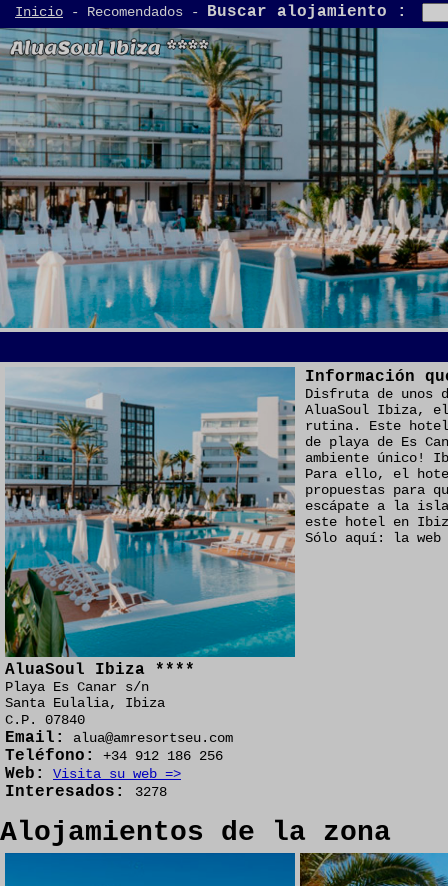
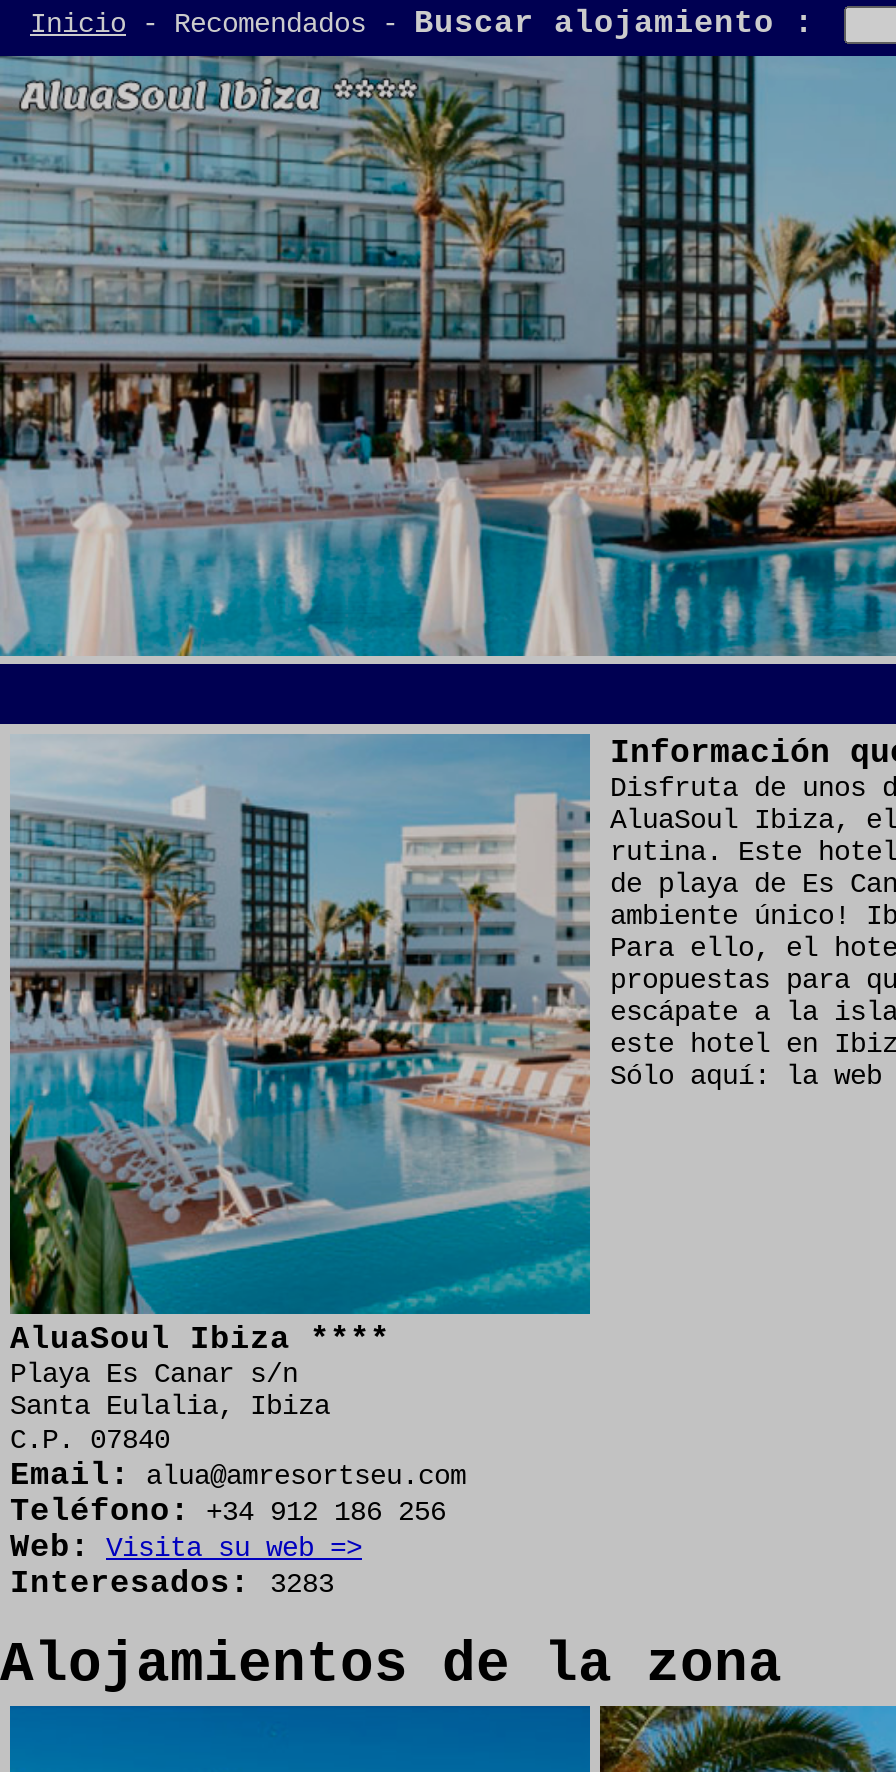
[5,783,167,801] Interesados: 3278 -> [10,1566,334,1602] Interesados: 3283

